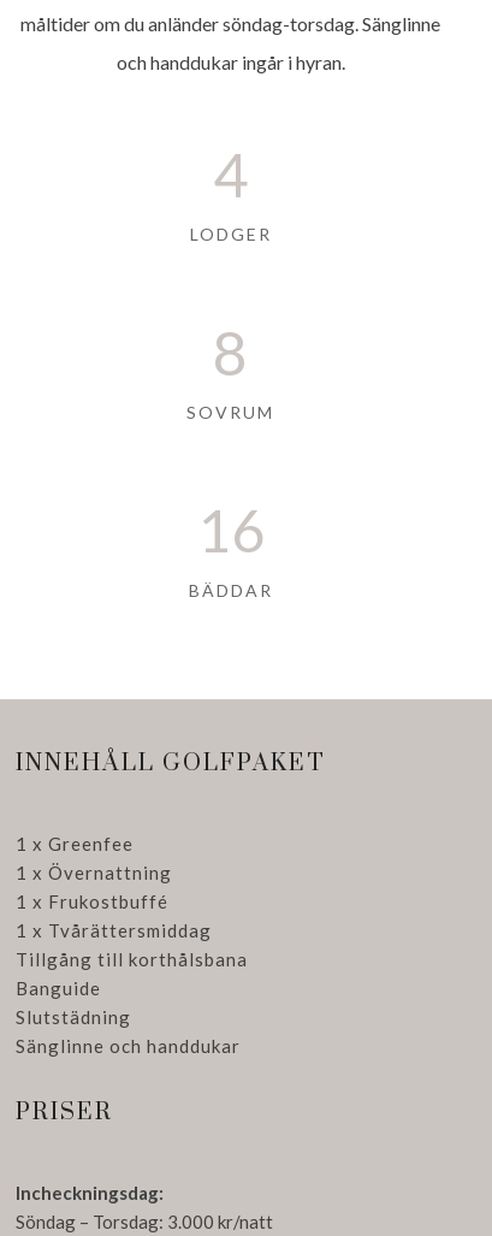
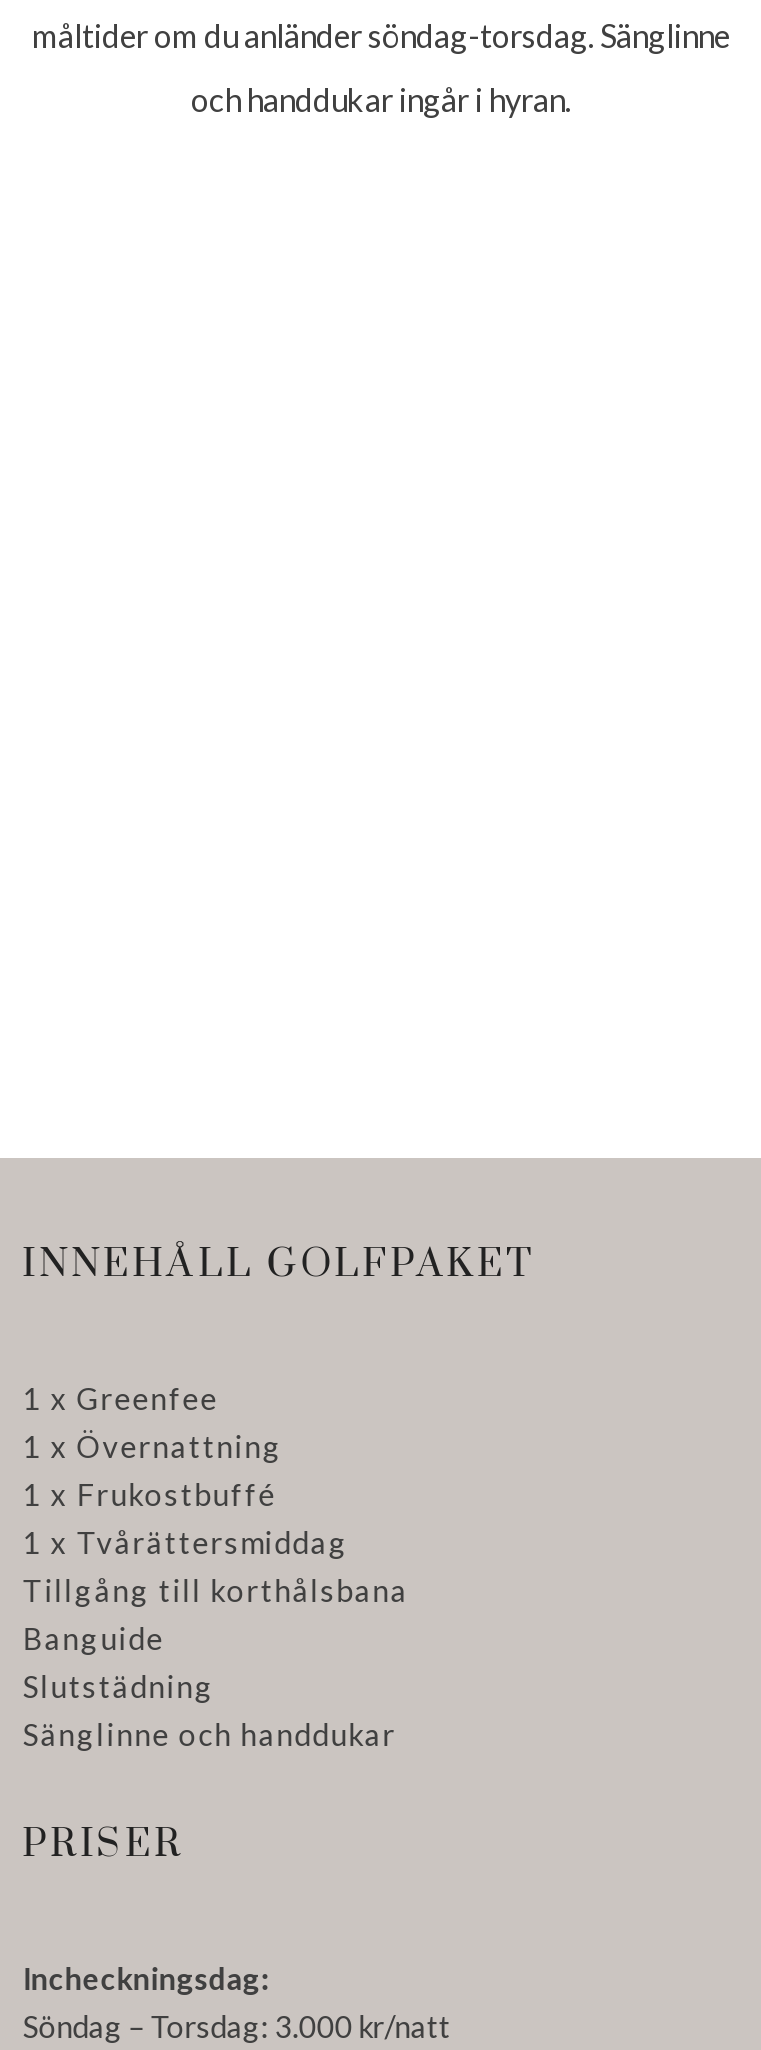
[187,138,275,600] 4 | LODGER | 8 | SOVRUM | 16 | BÄDDAR -> none

